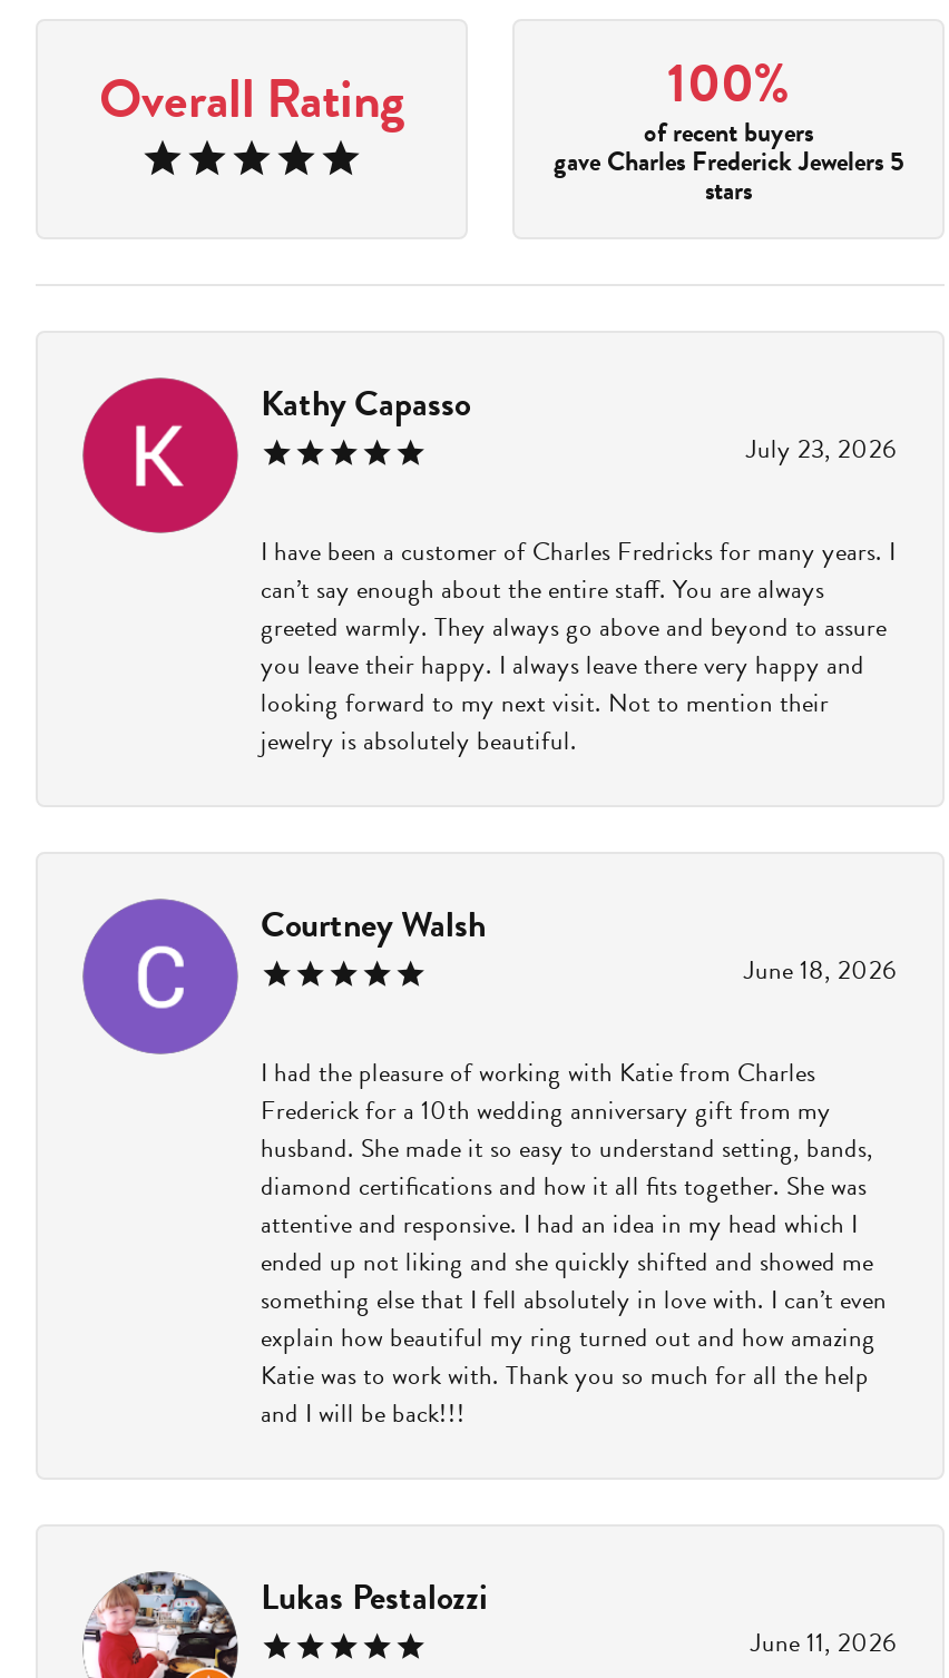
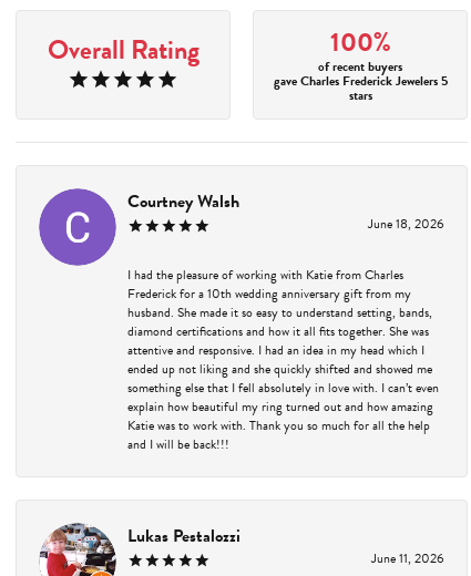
[82,377,898,760] [image] | Kathy Capasso | July 23, 2026 | I have been a customer of Charles Fredricks for many years. I | can’t say enough about the entire staff. You are always | greeted warmly. They always go above and beyond to assure | you leave their happy. I always leave there very happy and | looking forward to my next visit. Not to mention their | jewelry is absolutely beautiful. -> none

